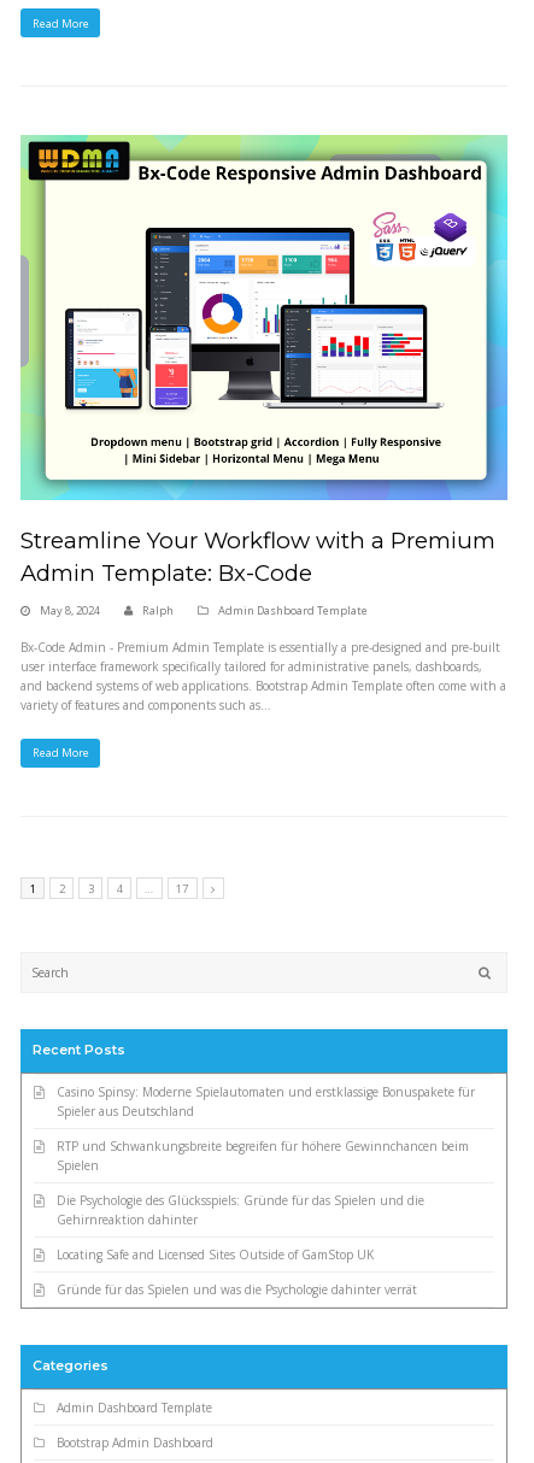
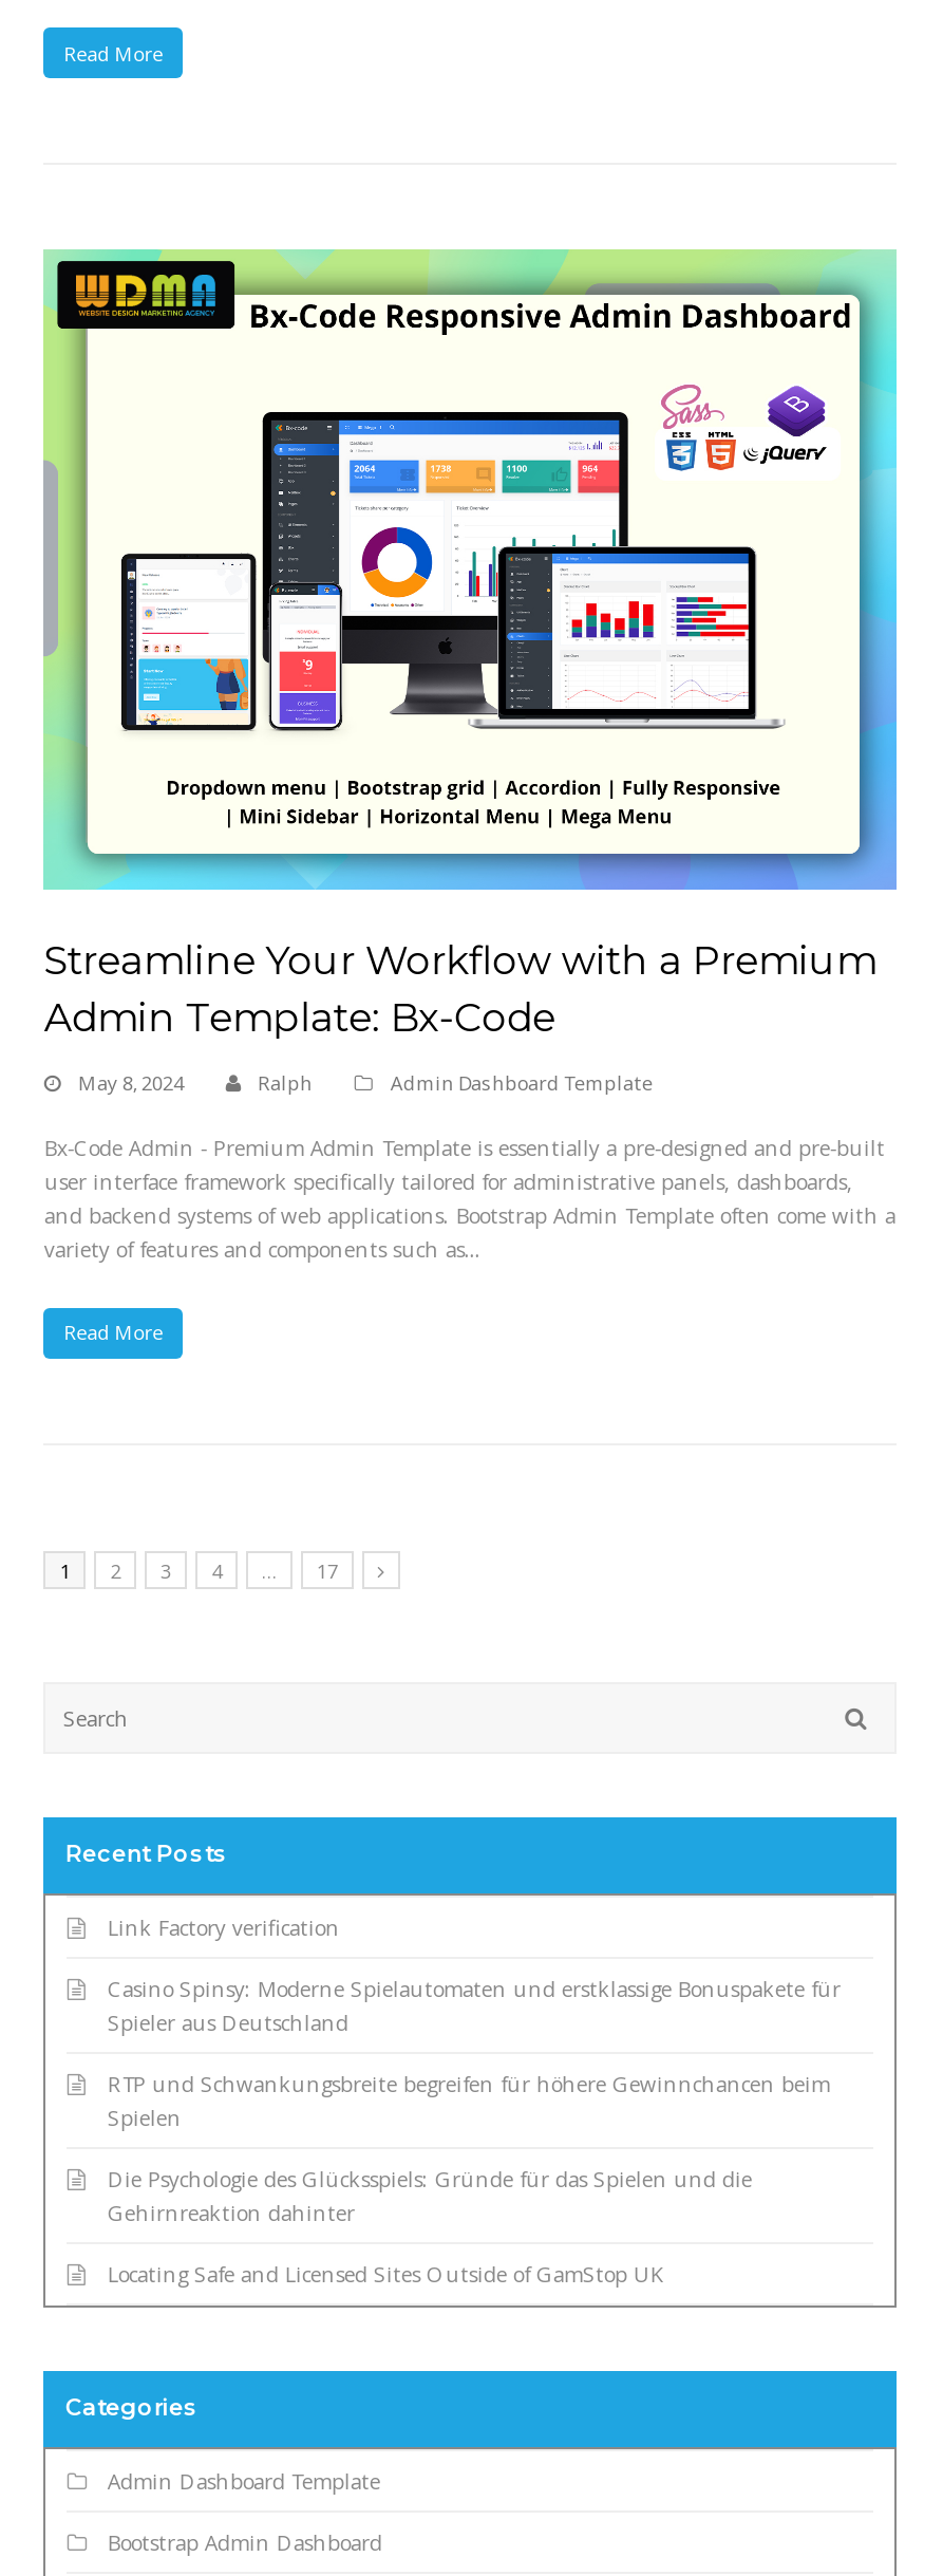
none -> [107,1914,340,1943] Link Factory verification
moved [57,1084,475,1264] -> [107,1975,840,2290]: Casino Spinsy: Moderne Spielautomaten und erstklassige Bonuspakete für | Spieler aus Deutschland | RTP und Schwankungsbreite begreifen für höhere Gewinnchancen beim | Spielen | Die Psychologie des Glücksspiels: Gründe für das Spielen und die | Gehirnreaktion dahinter | Locating Safe and Licensed Sites Outside of GamStop UK
[57,1282,418,1299] Gründe für das Spielen und was die Psychologie dahinter verrät -> none

